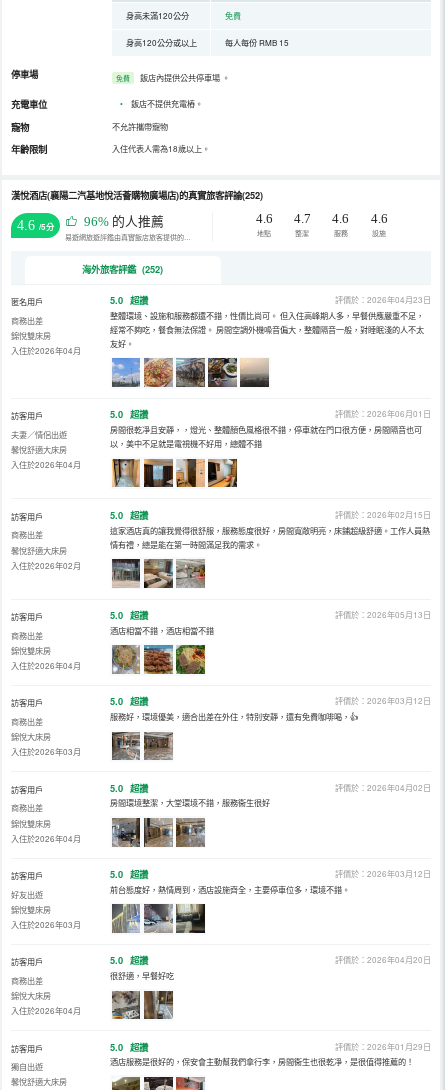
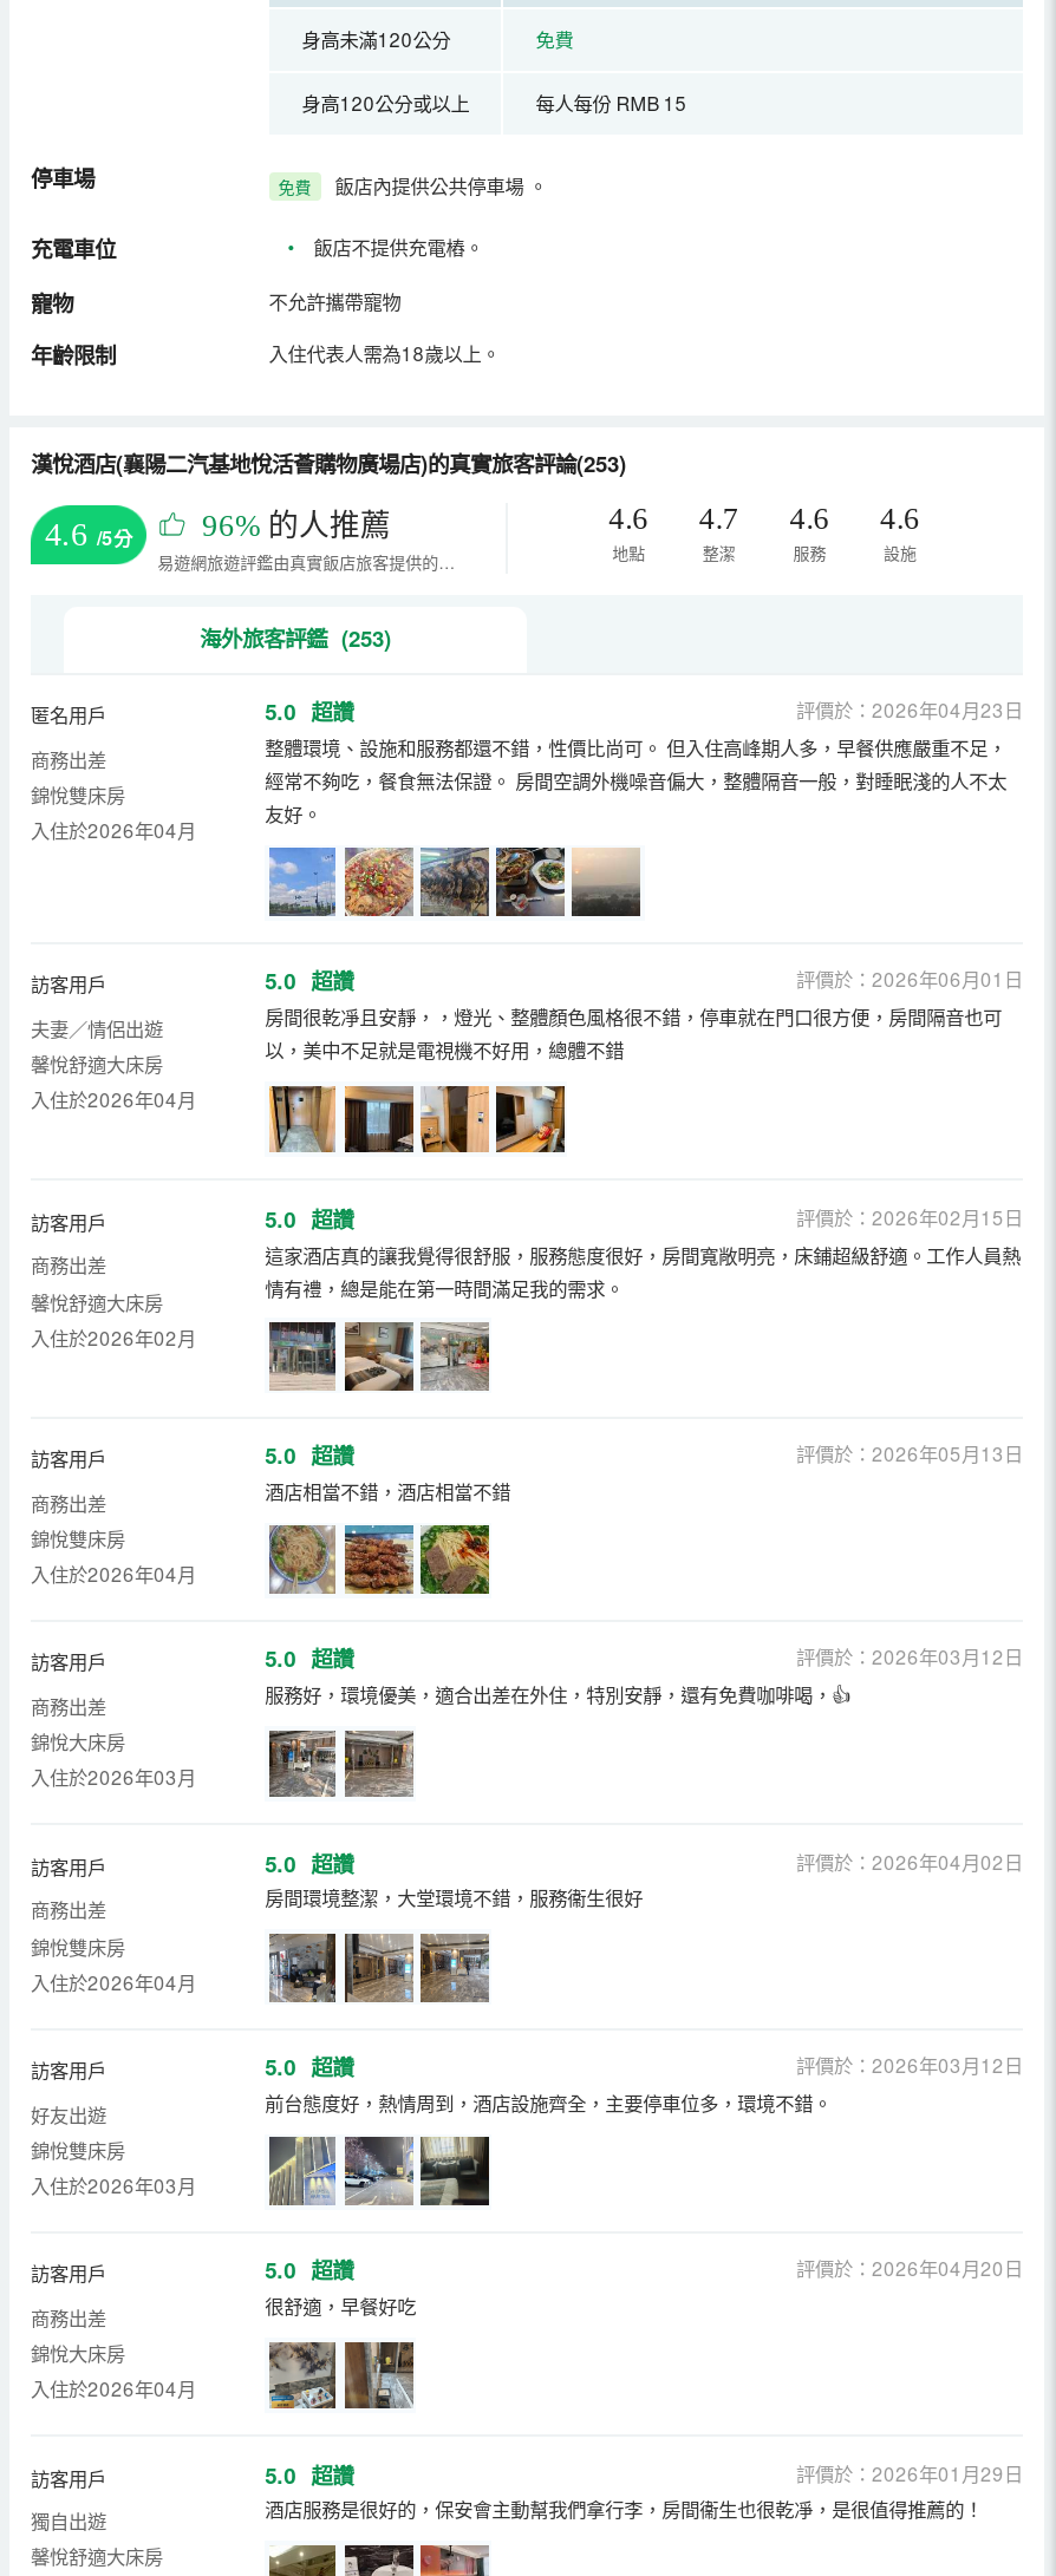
[11,189,263,202] 漢悅酒店(襄陽二汽基地悅活薈購物廣場店)的真實旅客評論(252) -> [31,448,626,479] 漢悅酒店(襄陽二汽基地悅活薈購物廣場店)的真實旅客評論(253)
[82,263,163,276] 海外旅客評鑑 (252) -> [200,623,391,654] 海外旅客評鑑 (253)

